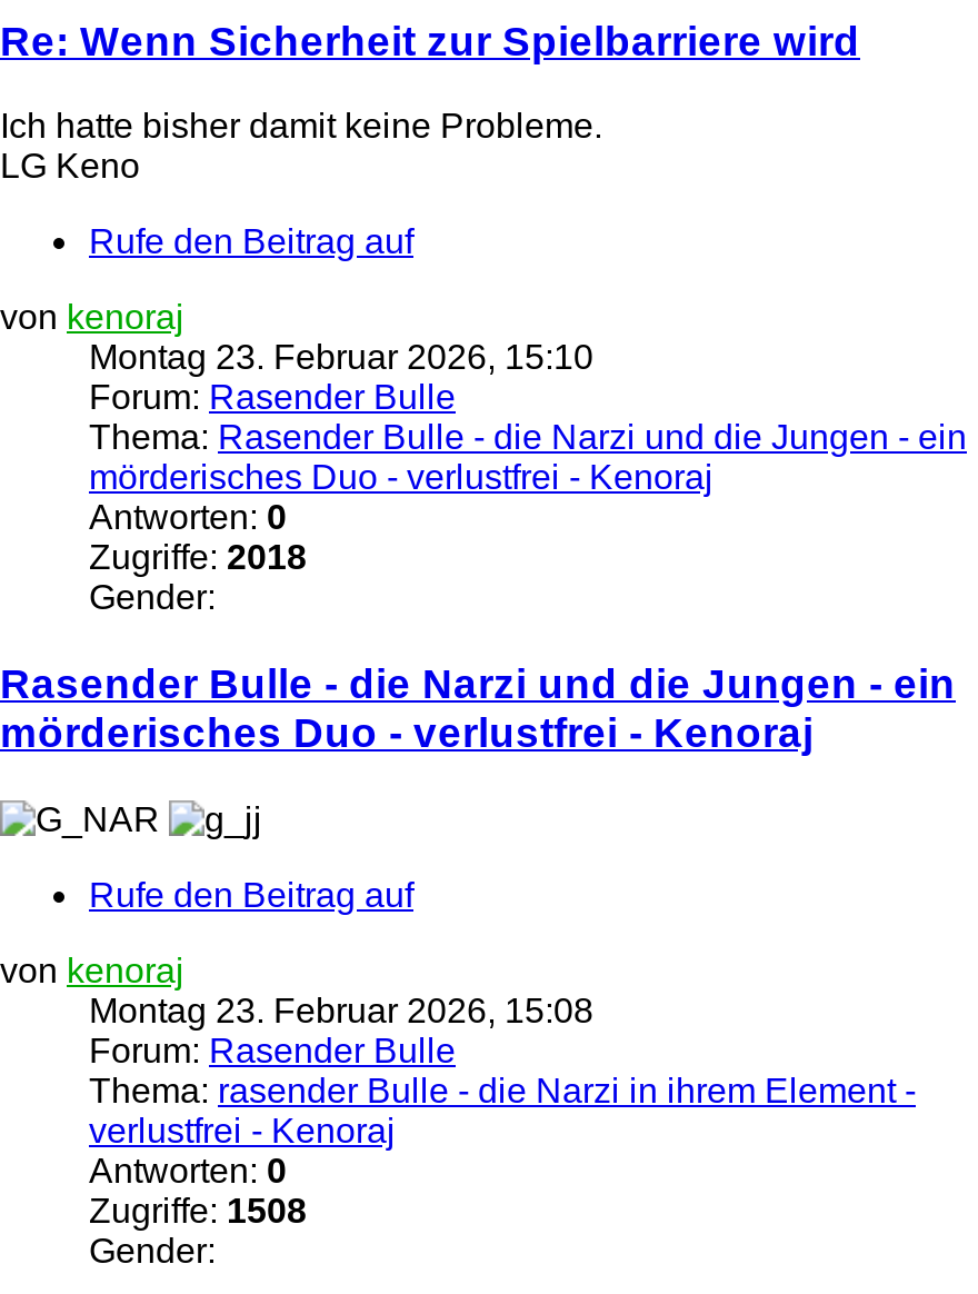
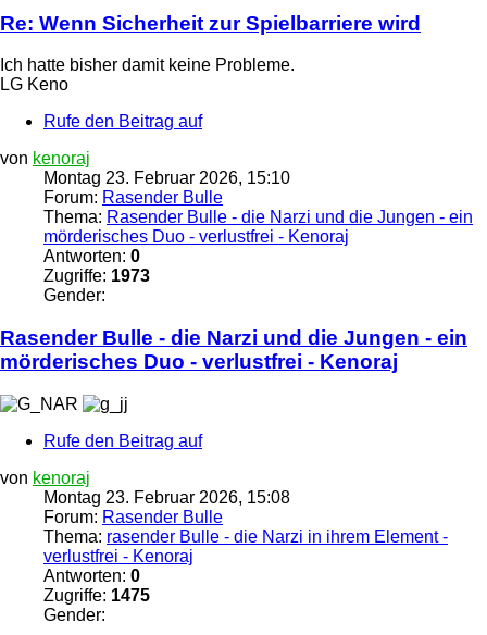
[89,539,307,577] Zugriffe: 2018 -> [43,267,150,285] Zugriffe: 1973
[89,1191,307,1229] Zugriffe: 1508 -> [43,586,150,604] Zugriffe: 1475

